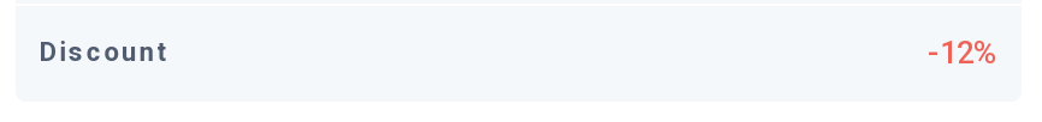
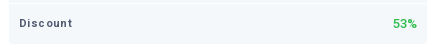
[928,34,997,70] -12% -> [393,16,417,31] 53%

